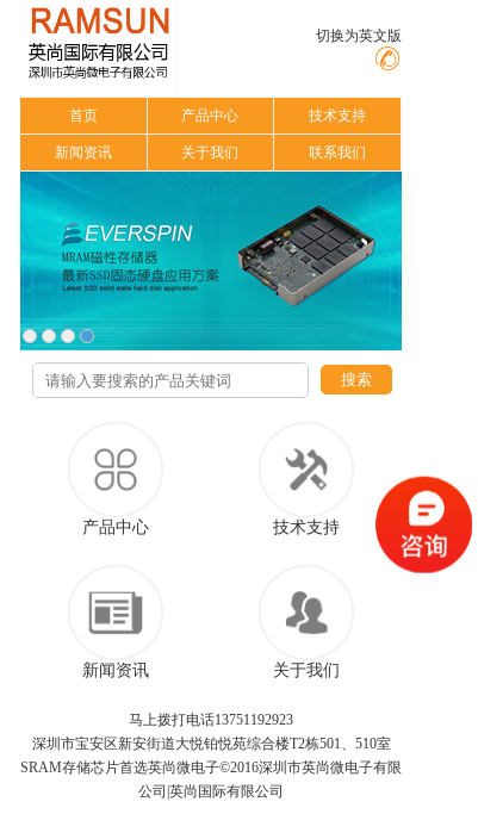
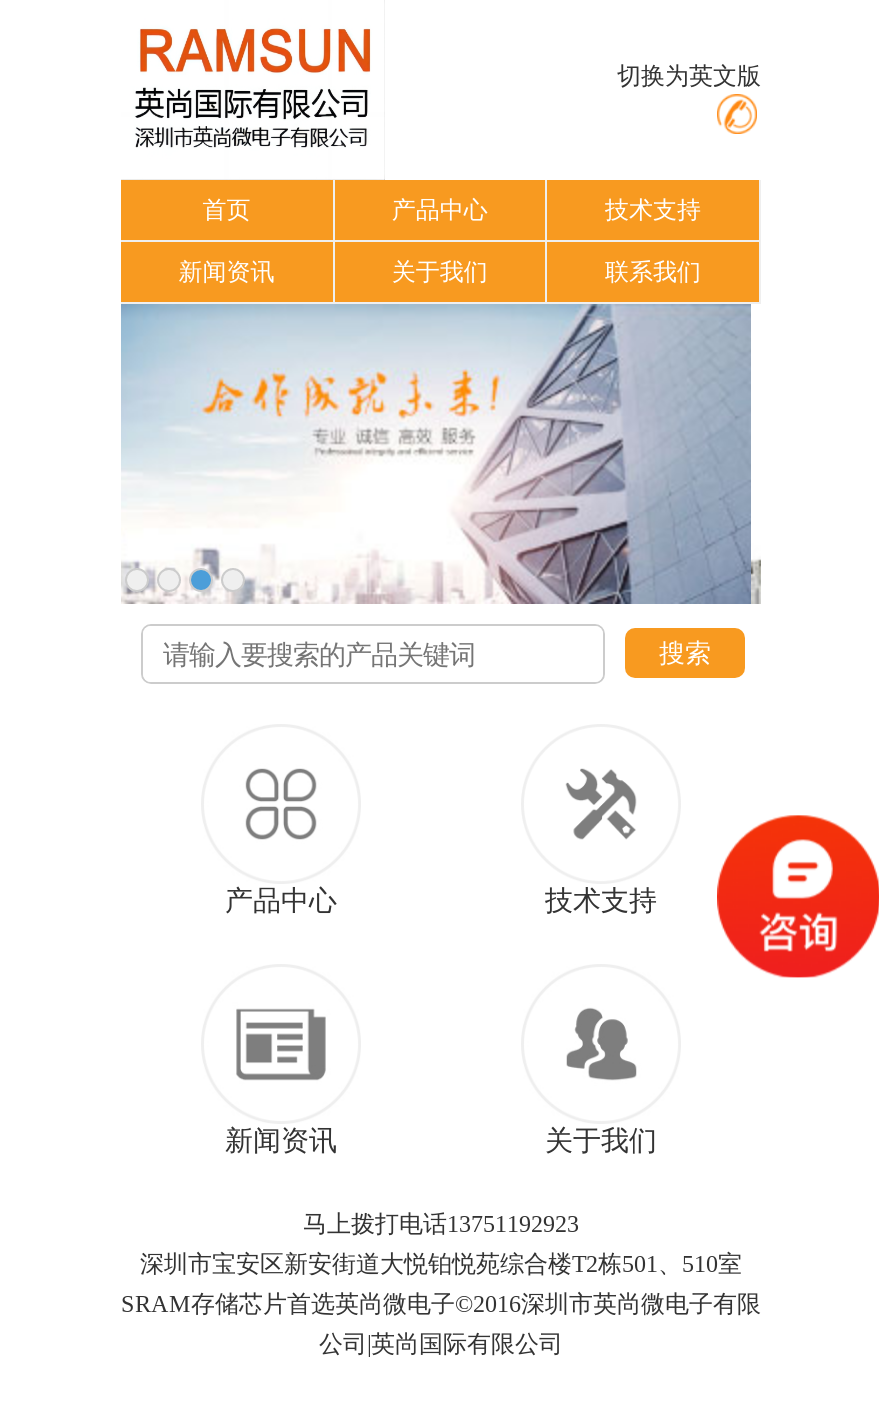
[19,170,403,352] [image] -> [121,302,763,606] [image]

